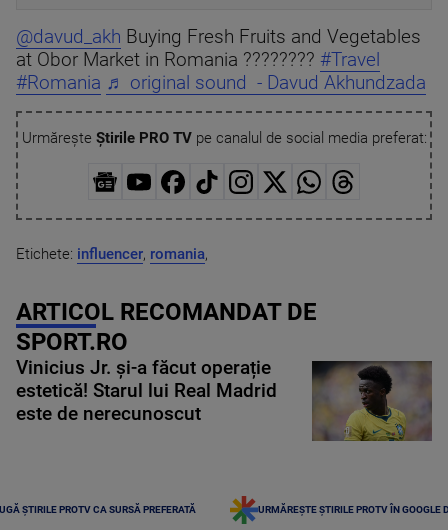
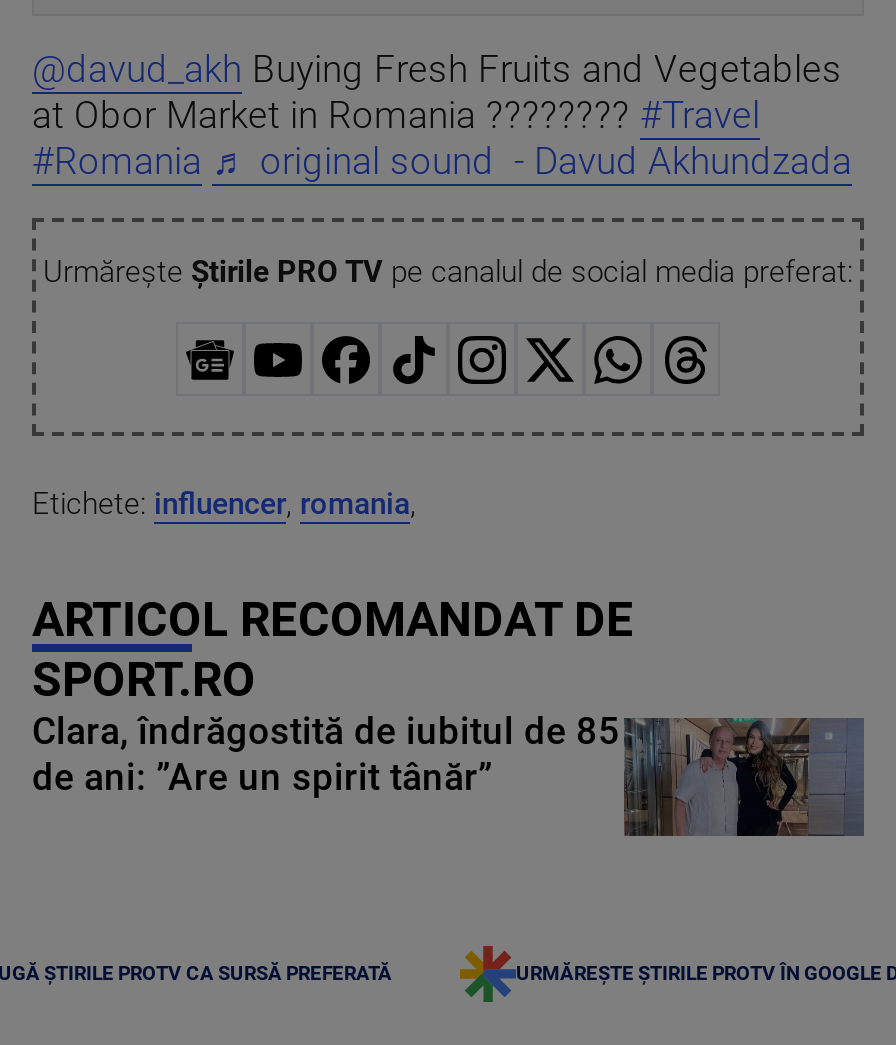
[16,357,432,442] [image] | Vinicius Jr. și-a făcut operație | estetică! Starul lui Real Madrid | este de nerecunoscut -> [32,710,864,838] [image] | Clara, îndrăgostită de iubitul de 85 | de ani: ”Are un spirit tânăr”

